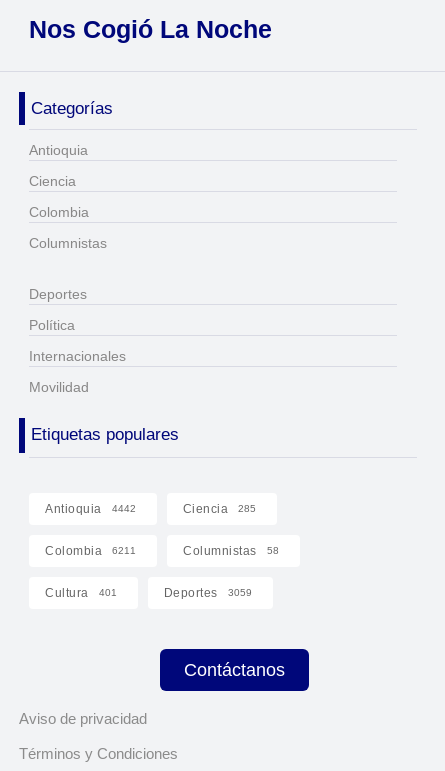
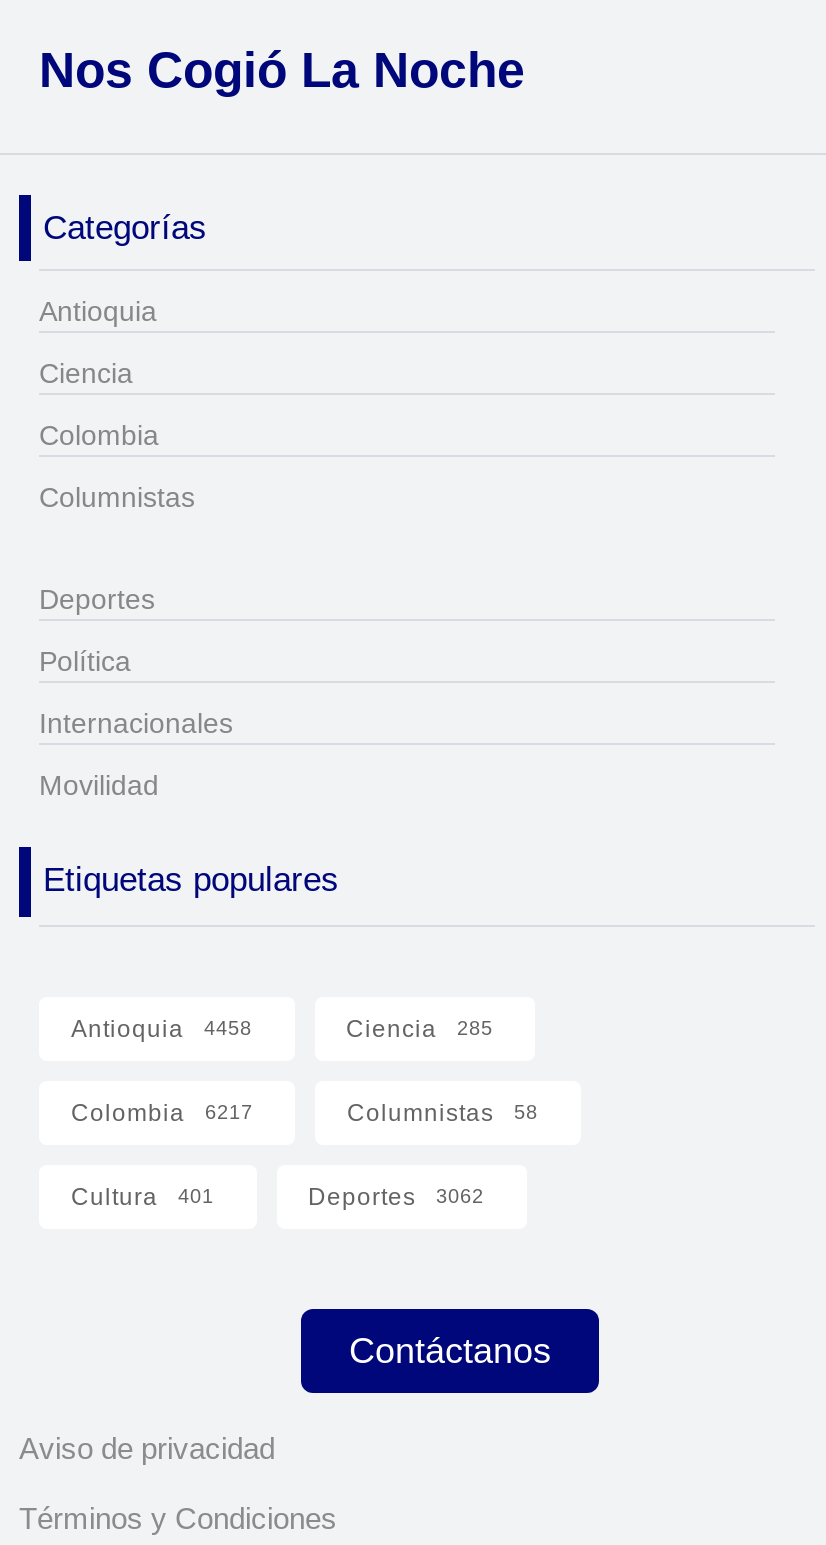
[45,501,135,515] Antioquia 4442 -> [71,1014,252,1042] Antioquia 4458
[45,543,136,557] Colombia 6211 -> [71,1098,253,1126] Colombia 6217
[163,585,251,599] Deportes 3059 -> [308,1182,484,1210] Deportes 3062

